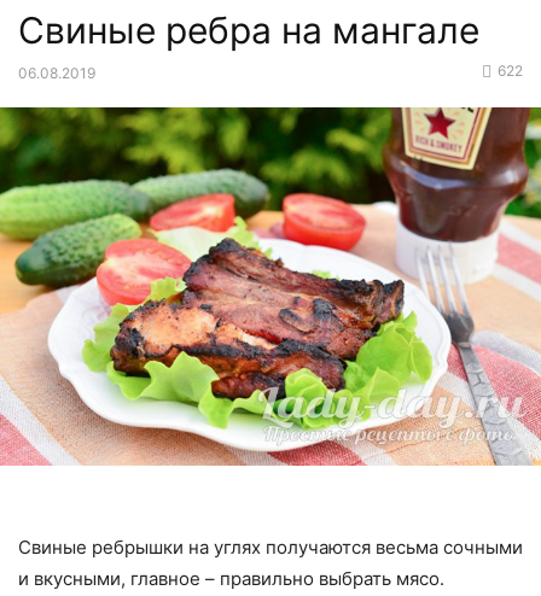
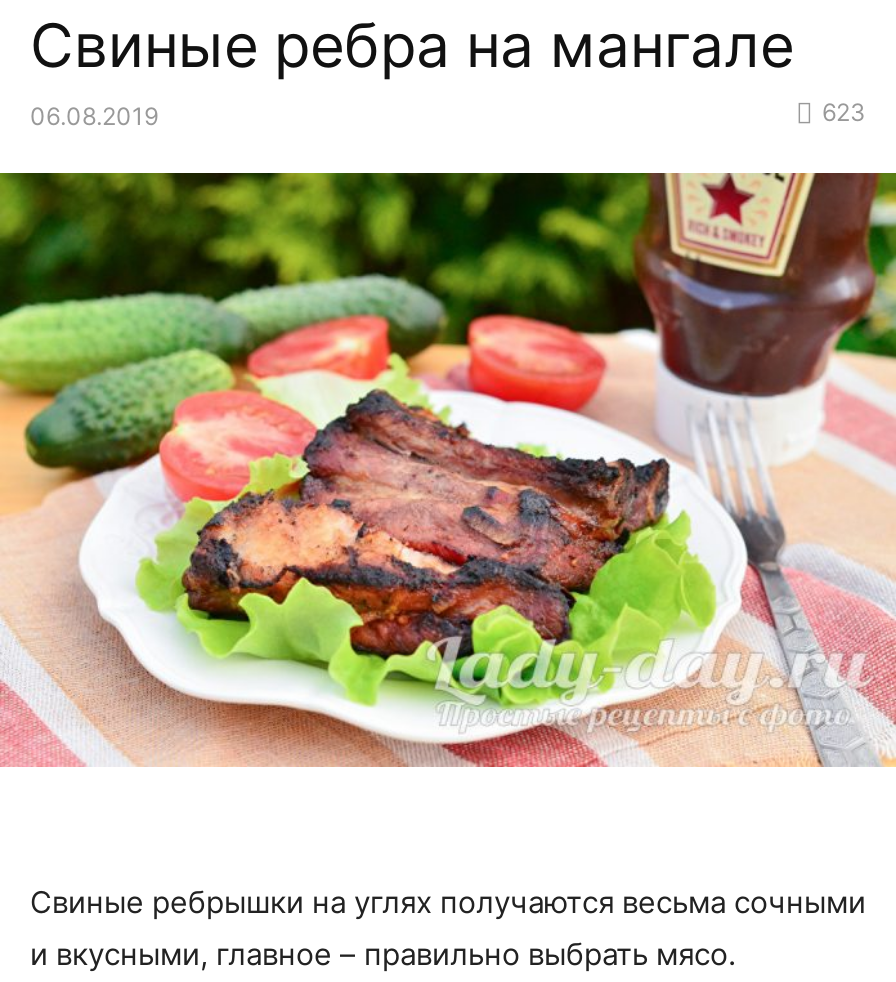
[498,62,523,80] 622 -> [822,97,866,127] 623

